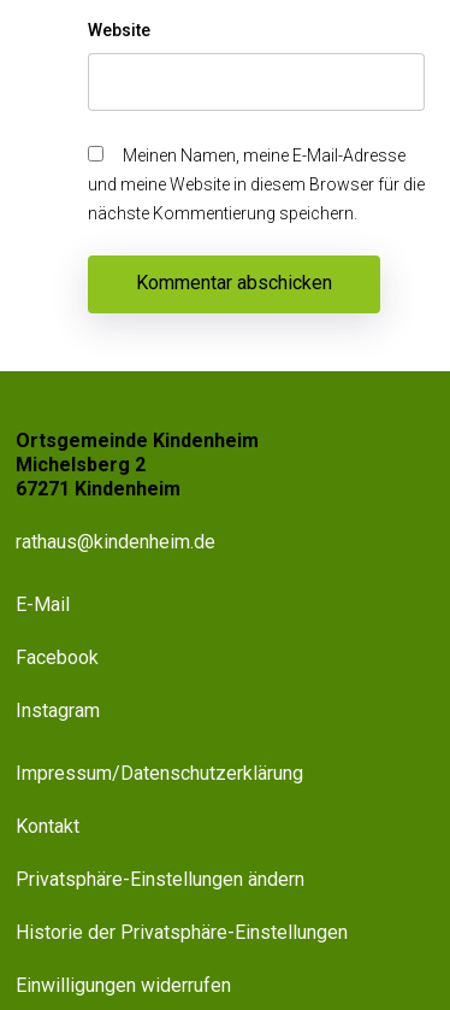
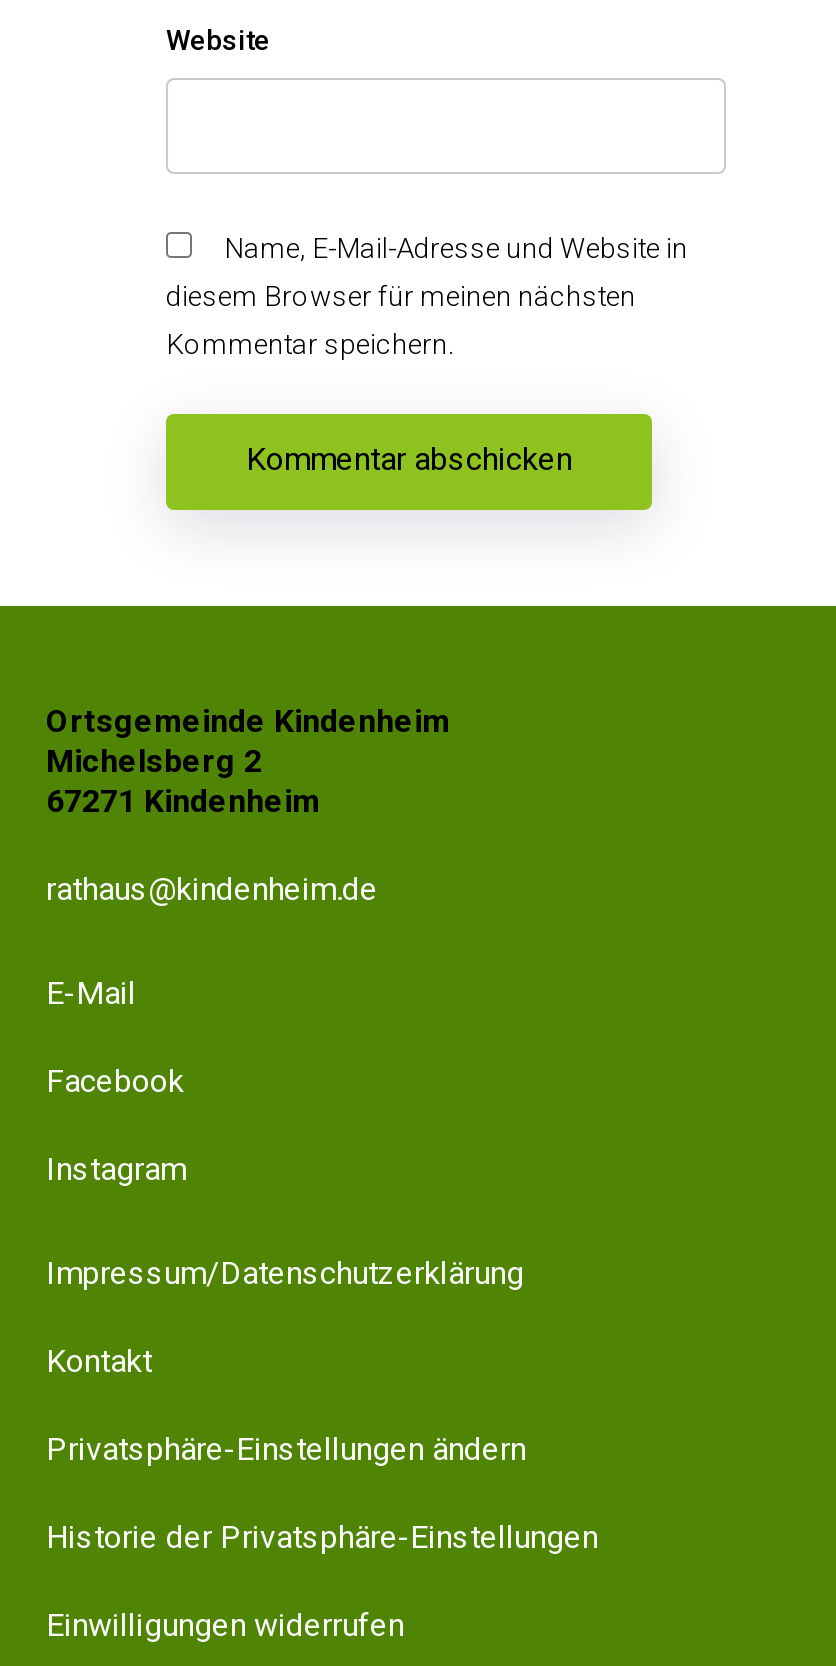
[123,146,405,165] Meinen Namen, meine E-Mail-Adresse -> [224,231,688,263] Name, E-Mail-Adresse und Website in
[88,175,425,194] und meine Website in diesem Browser für die -> [166,279,636,311] diesem Browser für meinen nächsten
[88,204,357,223] nächste Kommentierung speichern. -> [166,327,454,359] Kommentar speichern.

